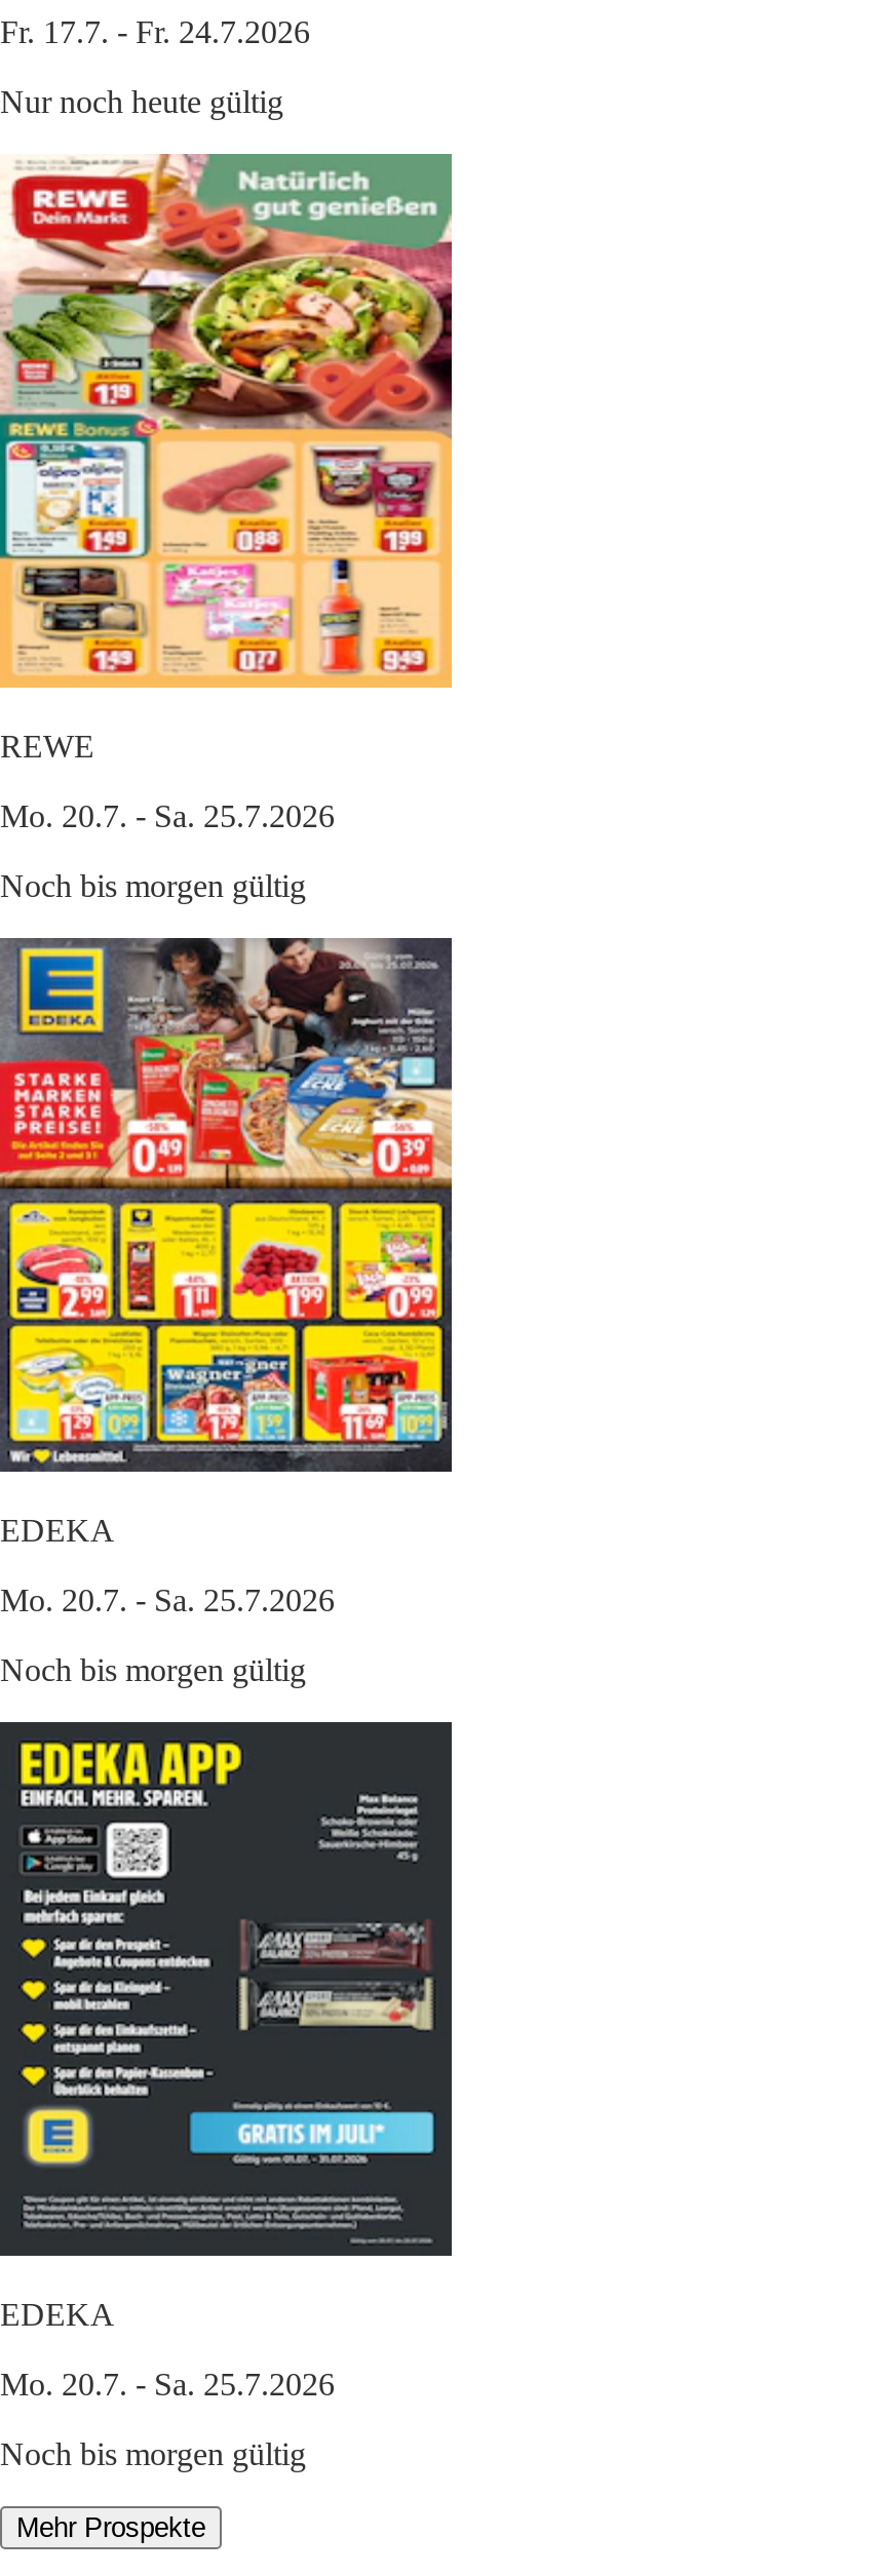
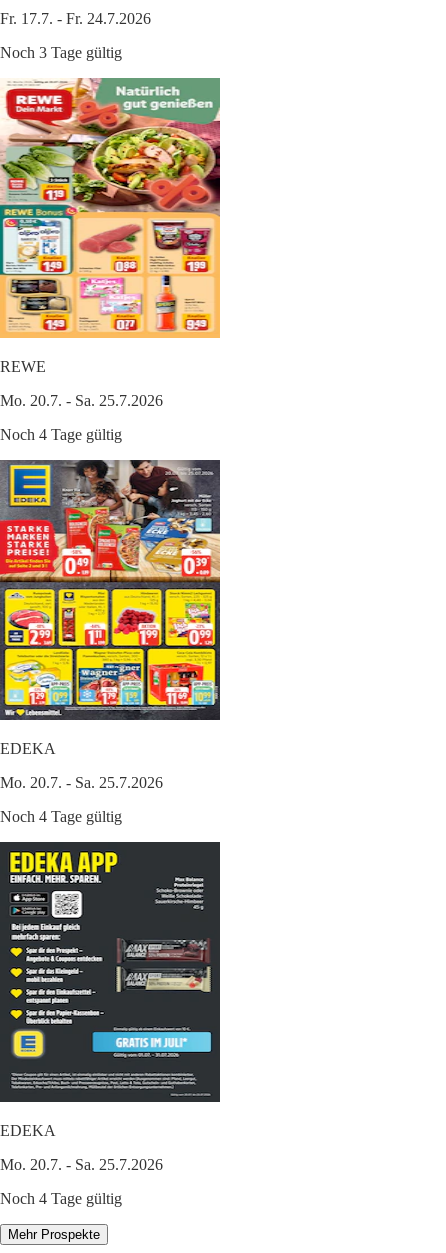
[0,85,283,120] Nur noch heute gültig -> [0,44,122,61] Noch 3 Tage gültig
[0,869,306,904] Noch bis morgen gültig -> [0,426,122,443] Noch 4 Tage gültig
[0,1653,306,1688] Noch bis morgen gültig -> [0,808,122,825] Noch 4 Tage gültig
[0,2437,306,2472] Noch bis morgen gültig -> [0,1190,122,1207] Noch 4 Tage gültig

